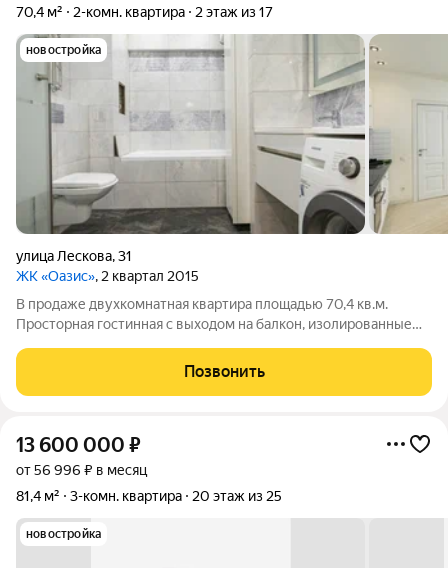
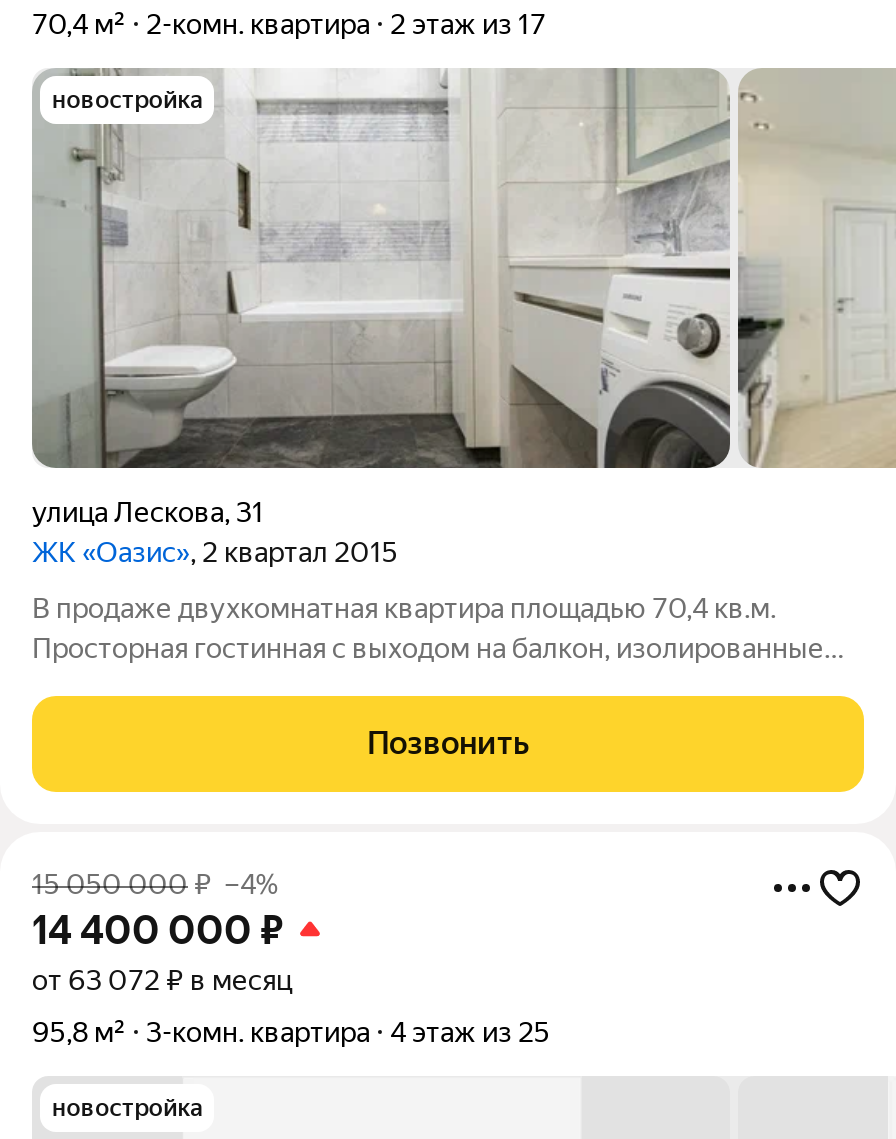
[16,433,147,478] 13 600 000 ₽ | от 56 996 ₽ в месяц -> [32,868,292,996] 15 050 000 ₽ –4% | 14 400 000 ₽ | от 63 072 ₽ в месяц
[16,488,60,504] 81,4 м² -> [32,1016,126,1048] 95,8 м²
[192,488,282,504] 20 этаж из 25 -> [390,1016,550,1048] 4 этаж из 25

